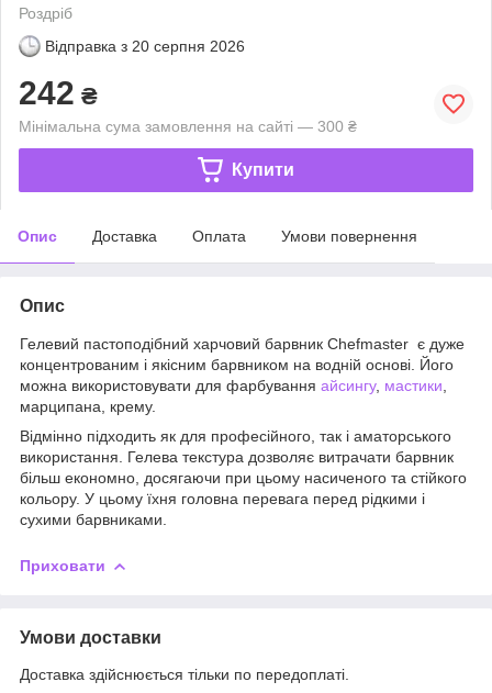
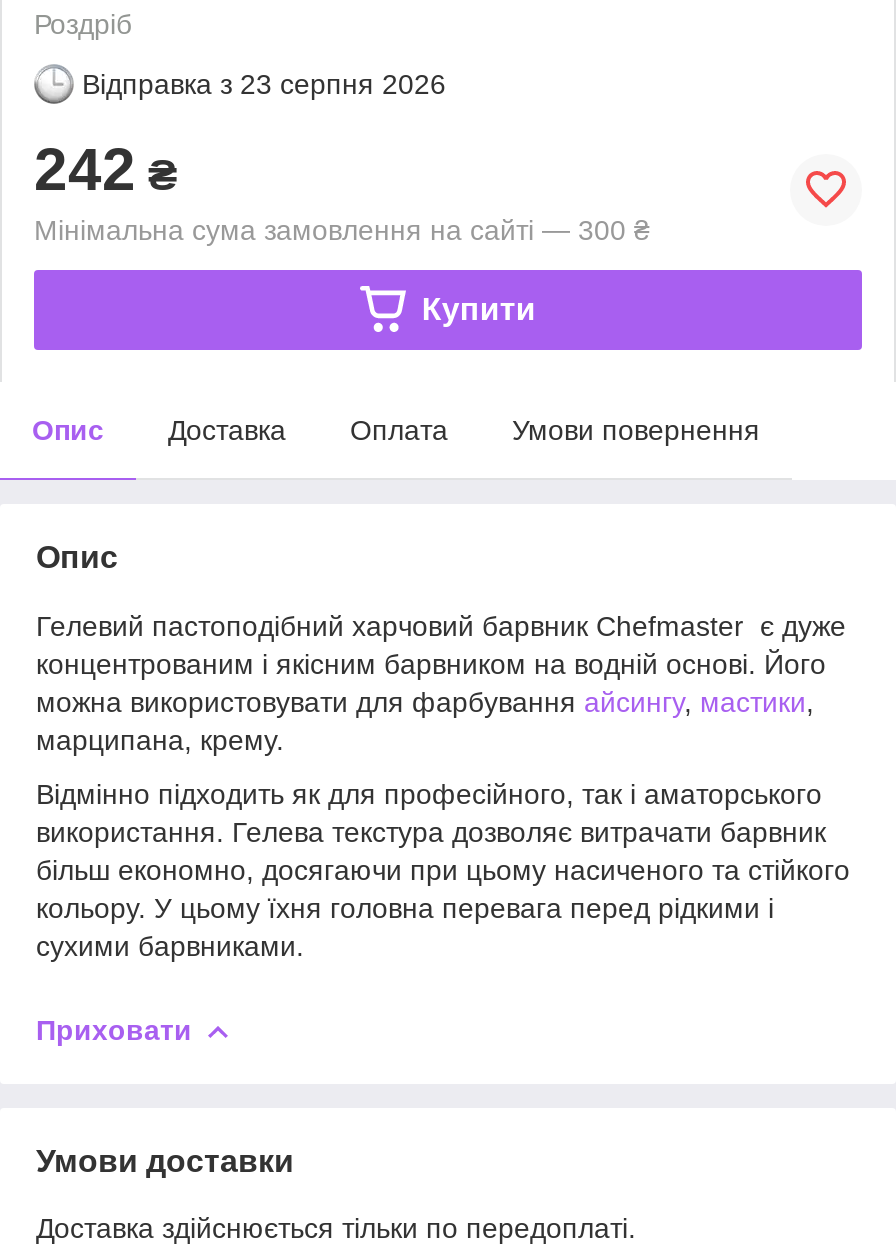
[45,37,245,55] Відправка з 20 серпня 2026 -> [82,68,446,100] Відправка з 23 серпня 2026

